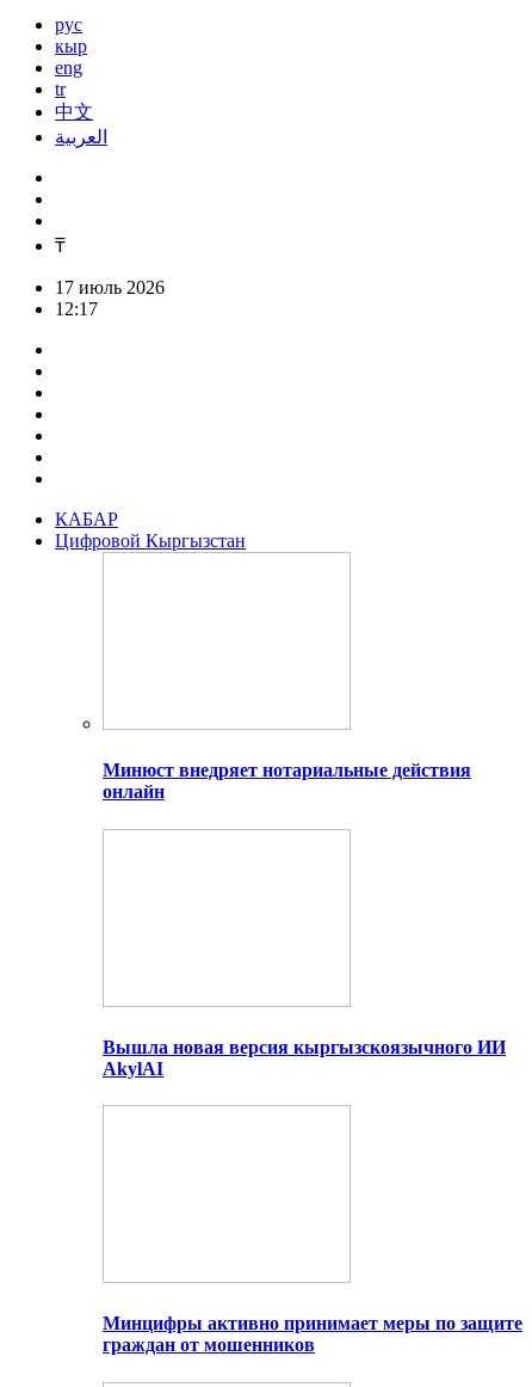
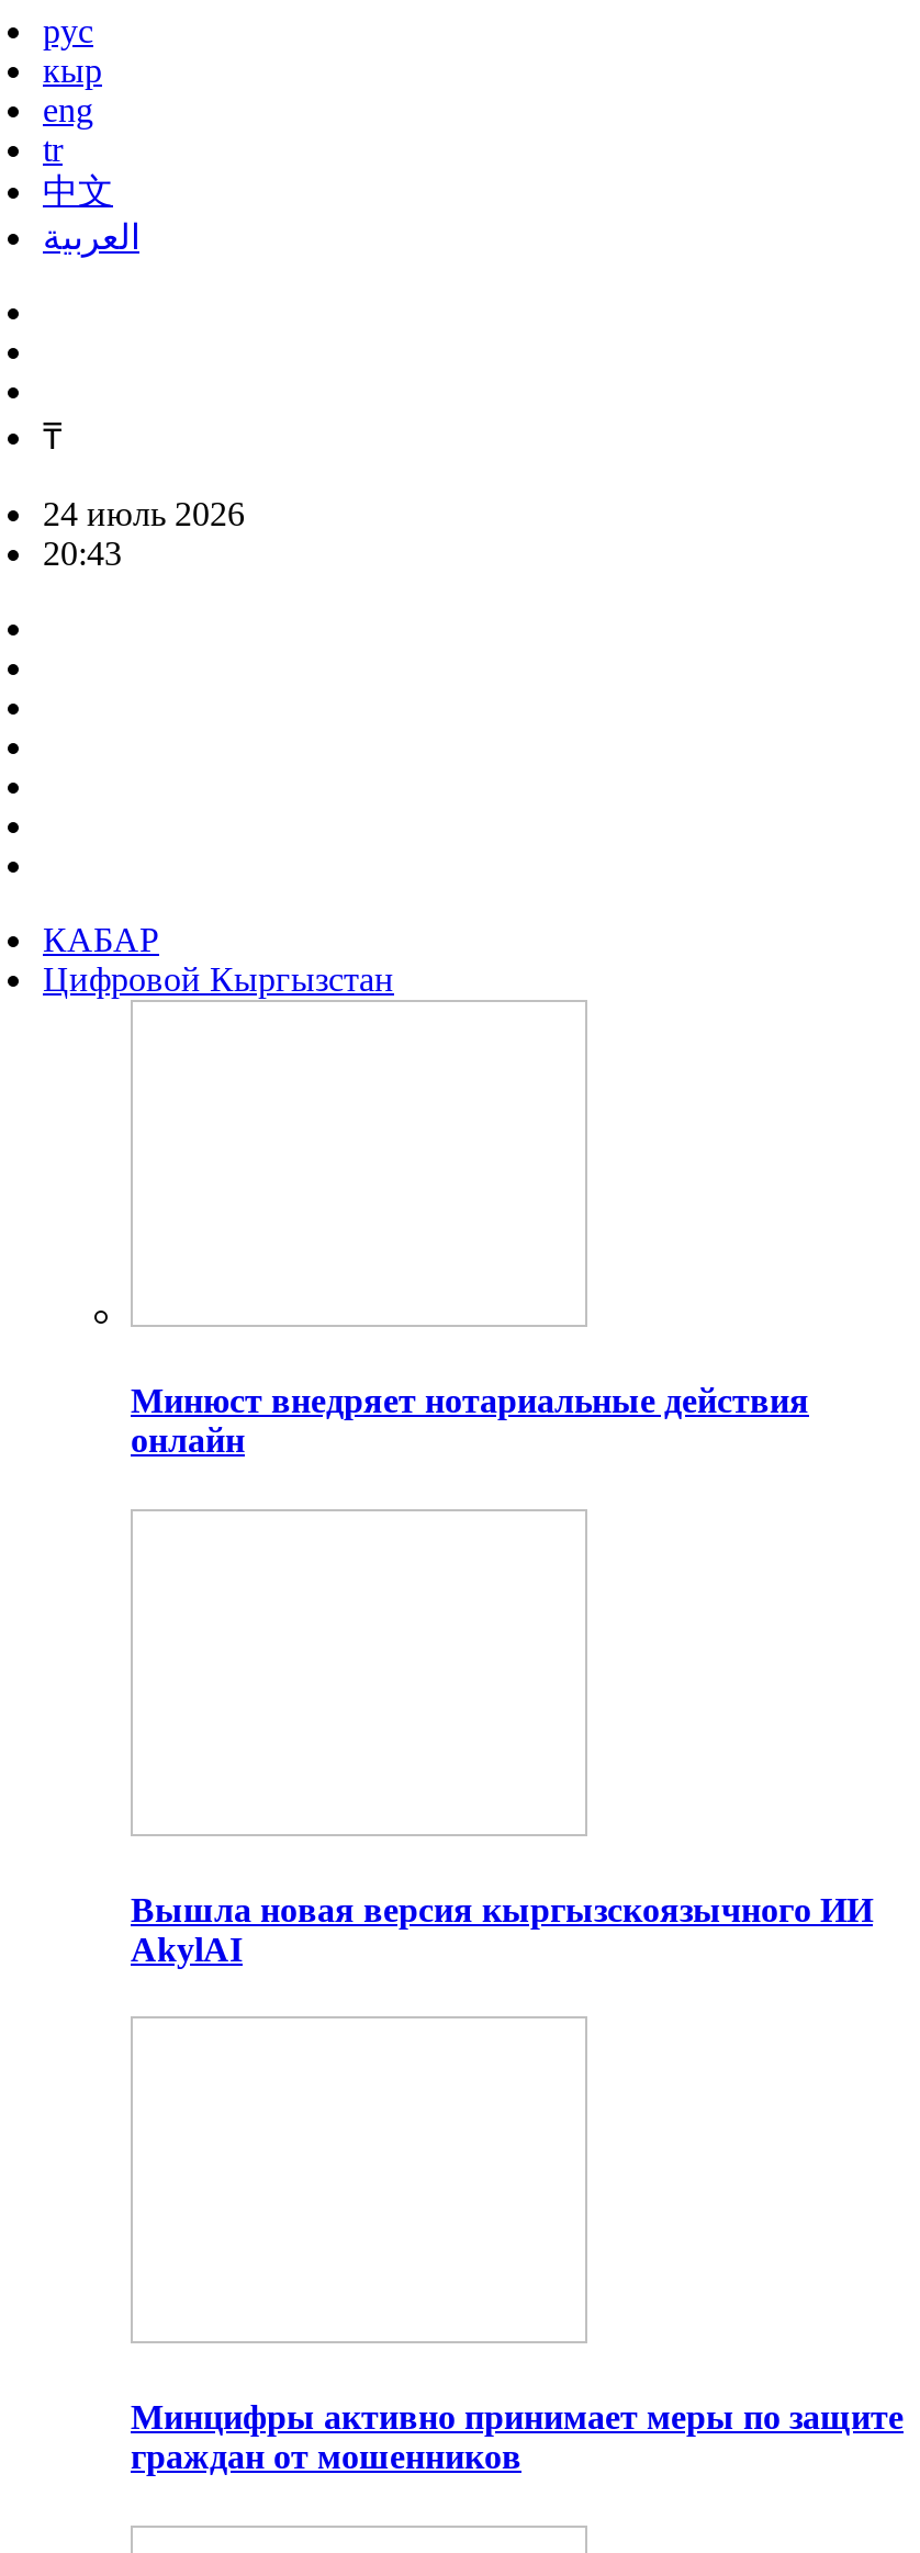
[55,277,165,297] 17 июль 2026 -> [43,495,245,532] 24 июль 2026
[55,299,98,319] 12:17 -> [43,535,122,572] 20:43

